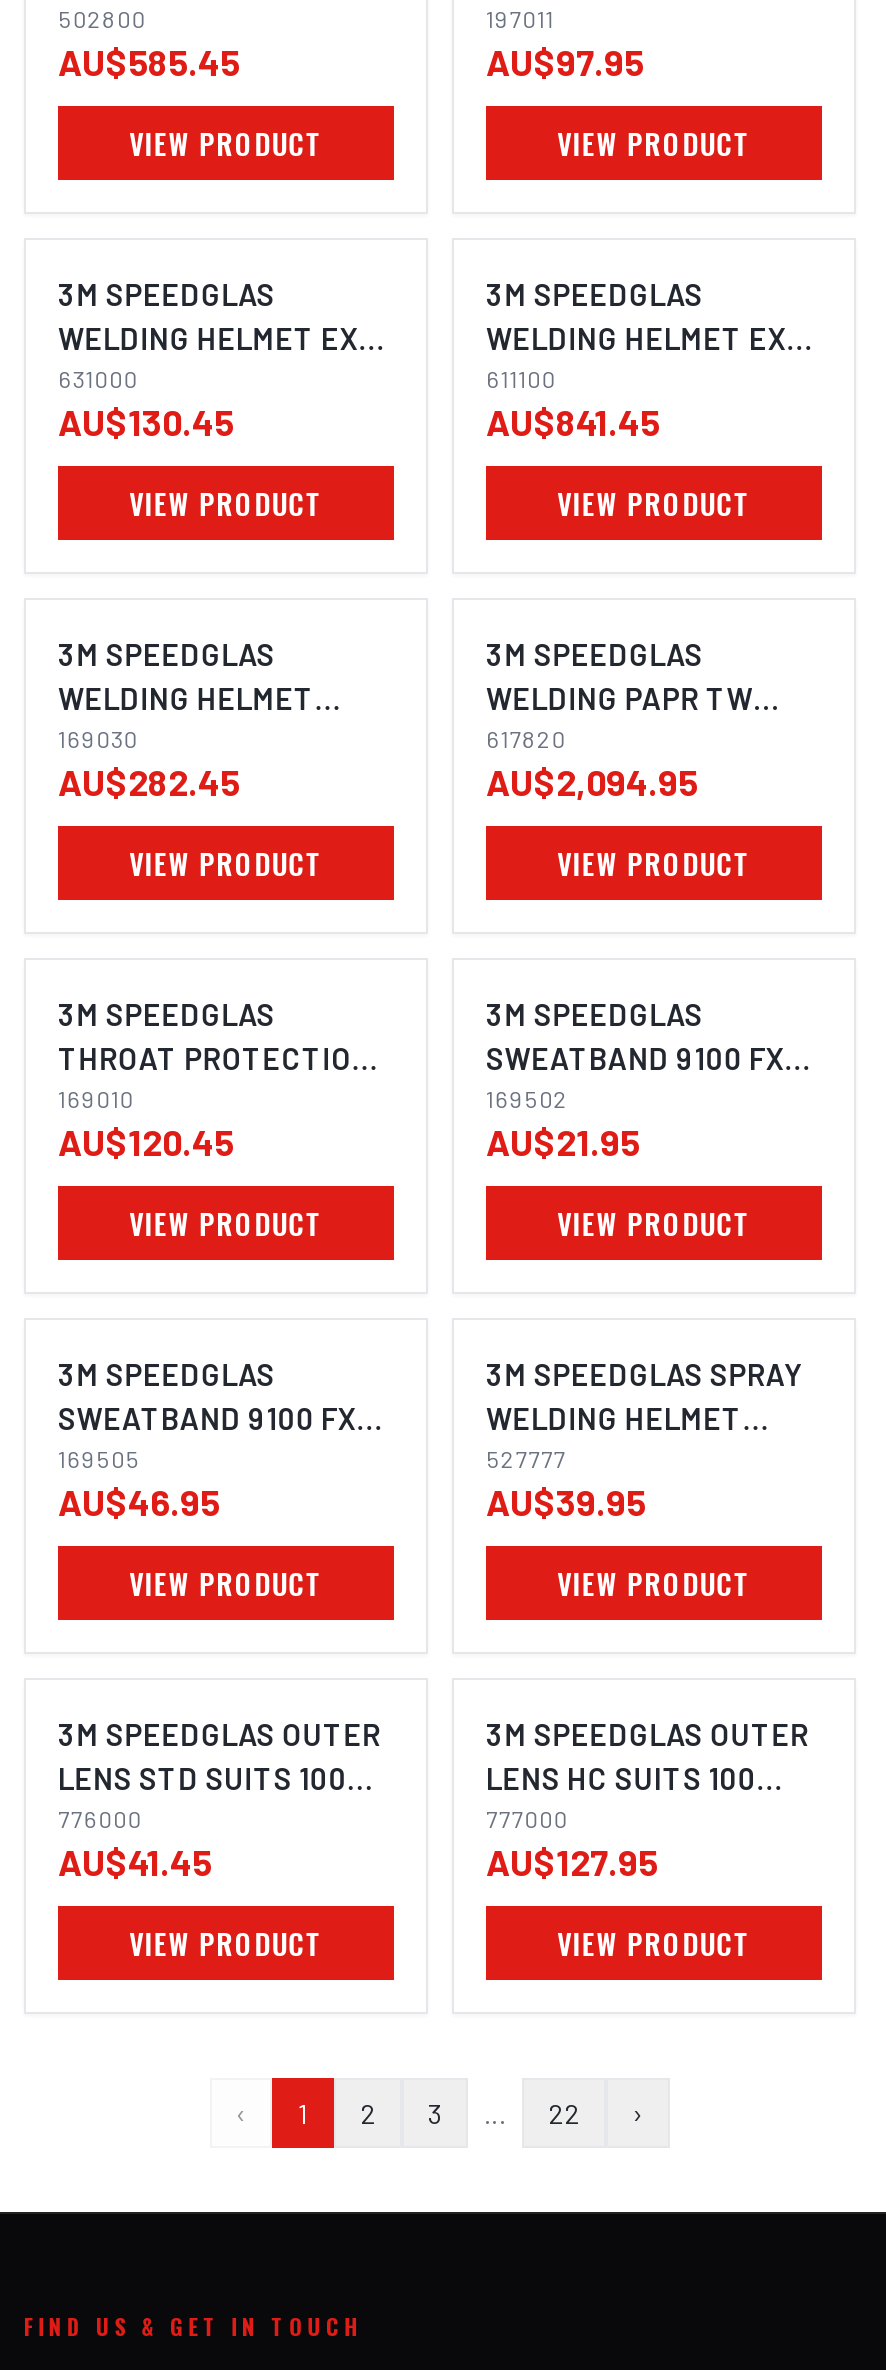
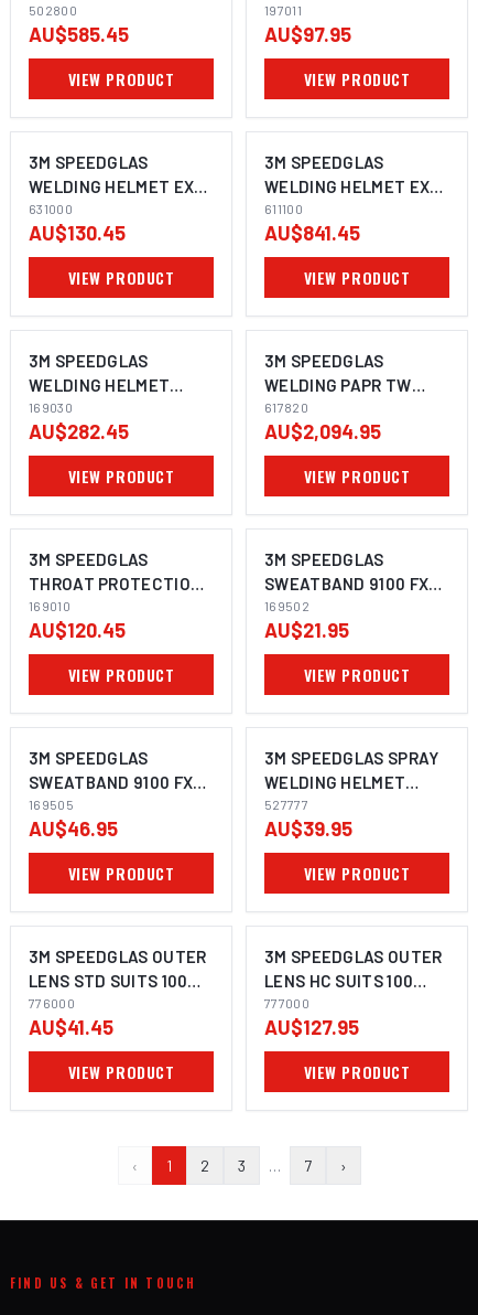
[548,2096,580,2130] 22 -> [303,1156,311,1175] 7

